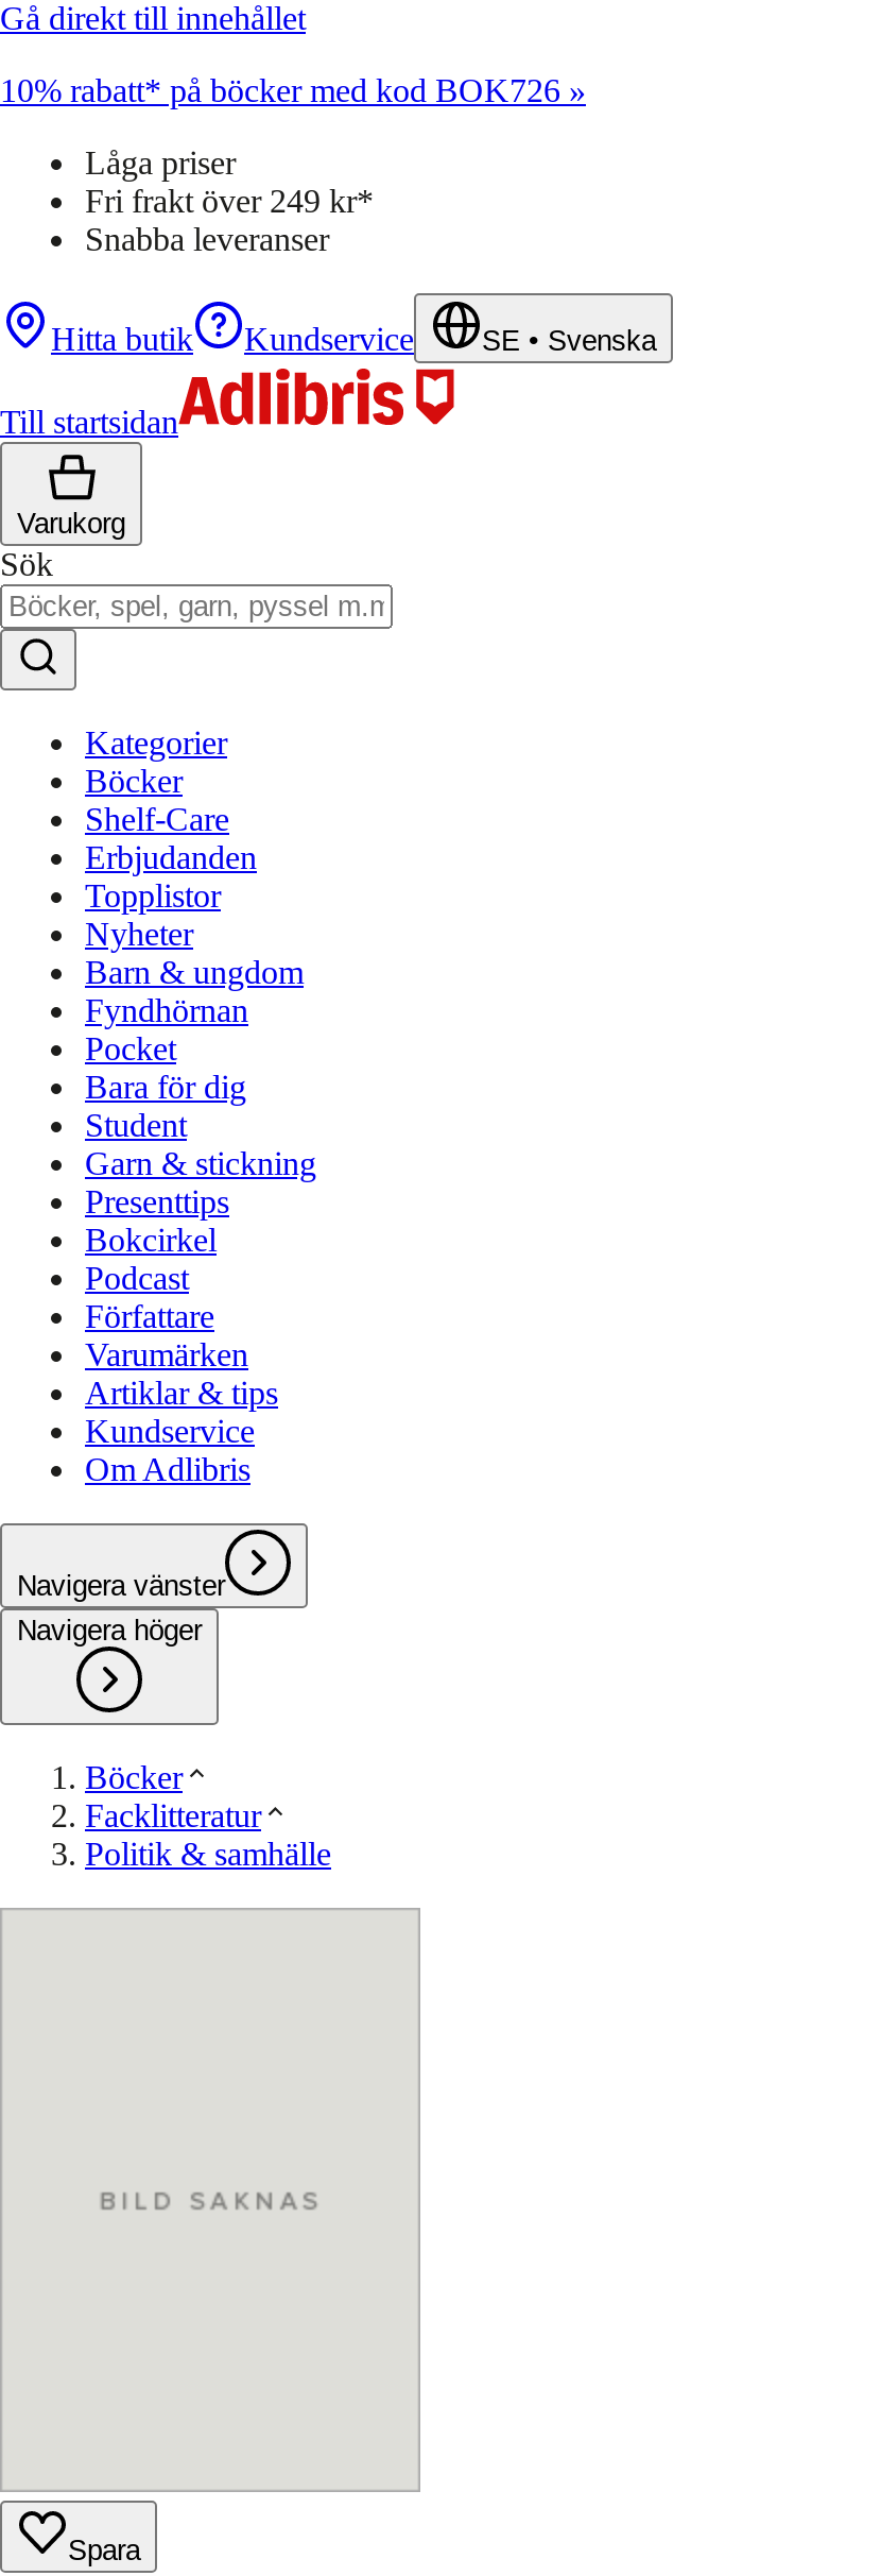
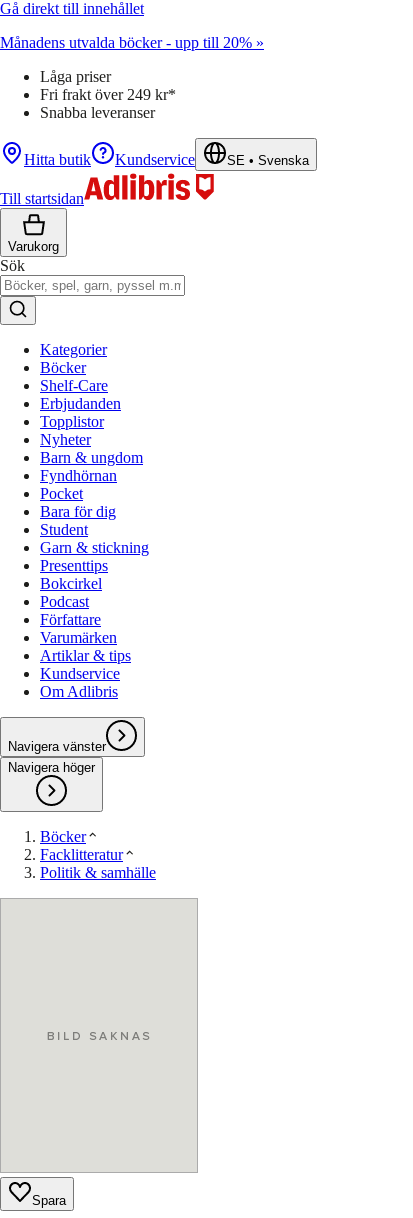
[0,72,586,108] 10% rabatt* på böcker med kod BOK726 » -> [0,34,264,51] Månadens utvalda böcker - upp till 20% »

